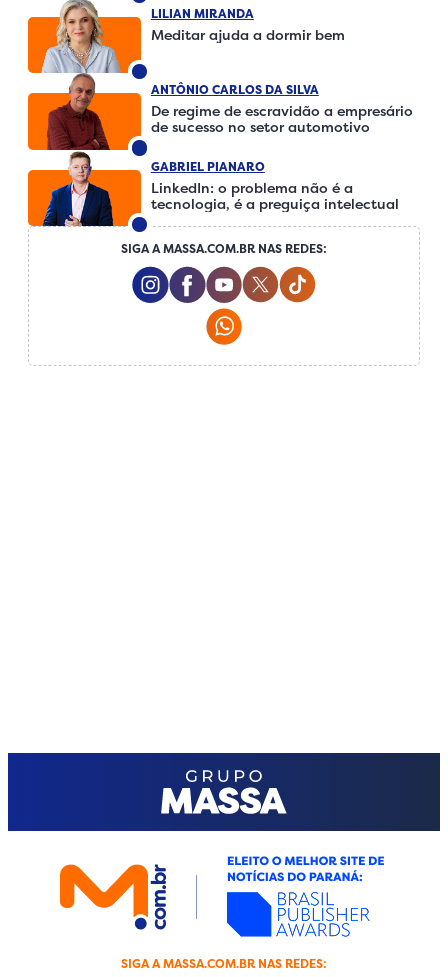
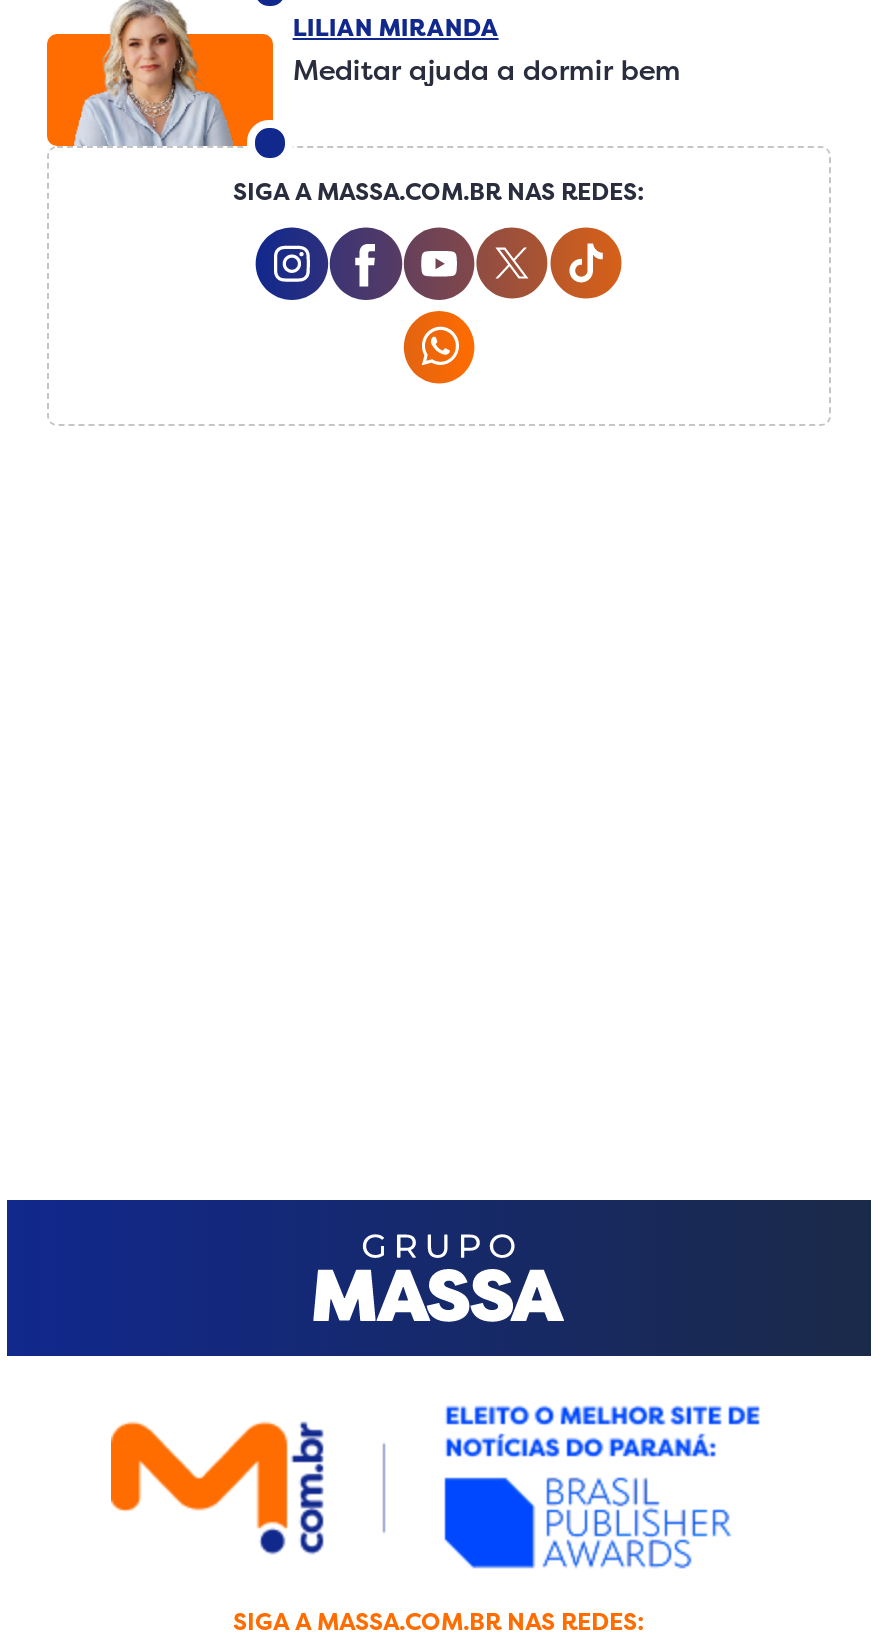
[27,74,413,227] [image] | ANTÔNIO CARLOS DA SILVA | De regime de escravidão a empresário | de sucesso no setor automotivo | GABRIEL PIANARO | LinkedIn: o problema não é a | tecnologia, é a preguiça intelectual -> none

